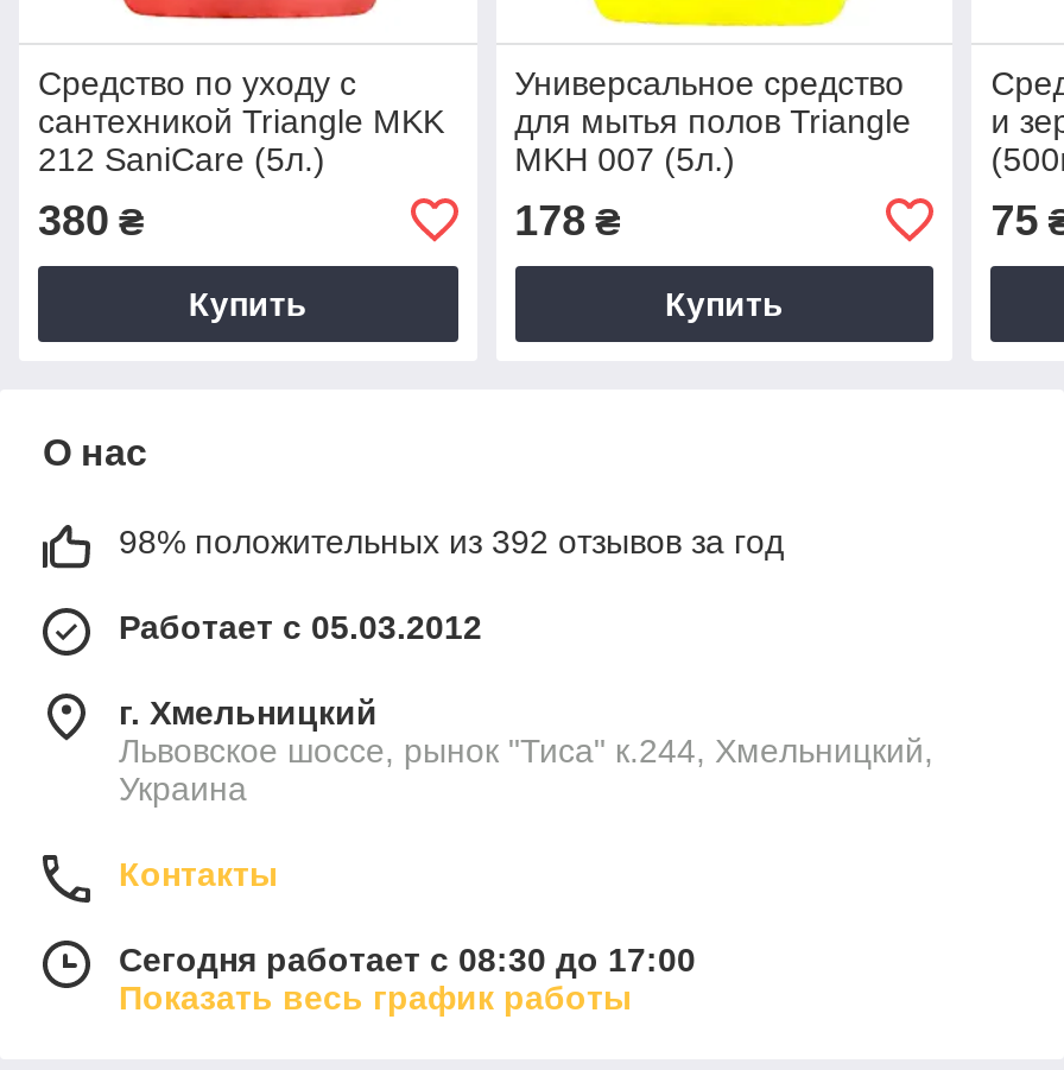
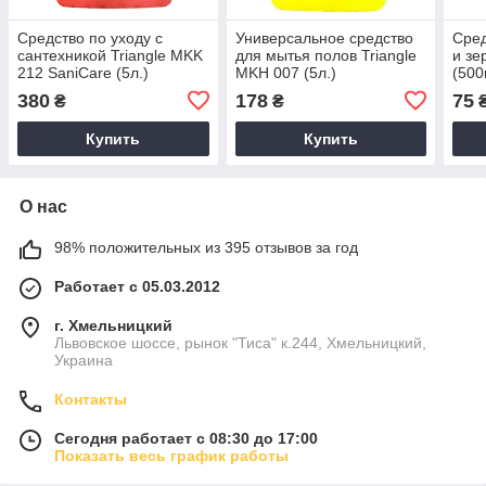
[119,522,784,560] 98% положительных из 392 отзывов за год -> [54,238,358,256] 98% положительных из 395 отзывов за год

